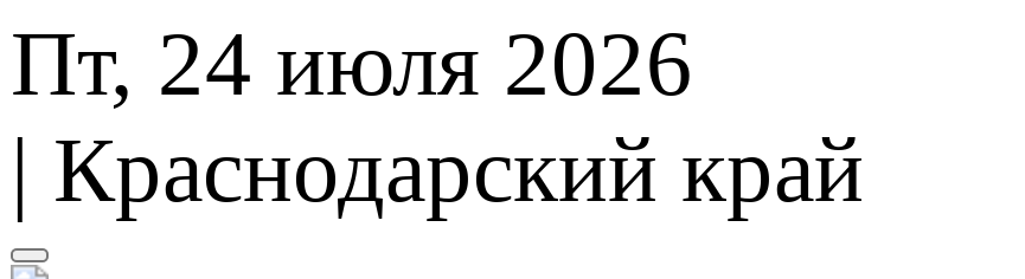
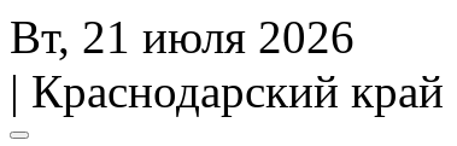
[11,12,693,113] Пт, 24 июля 2026 -> [10,11,355,63] Вт, 21 июля 2026

